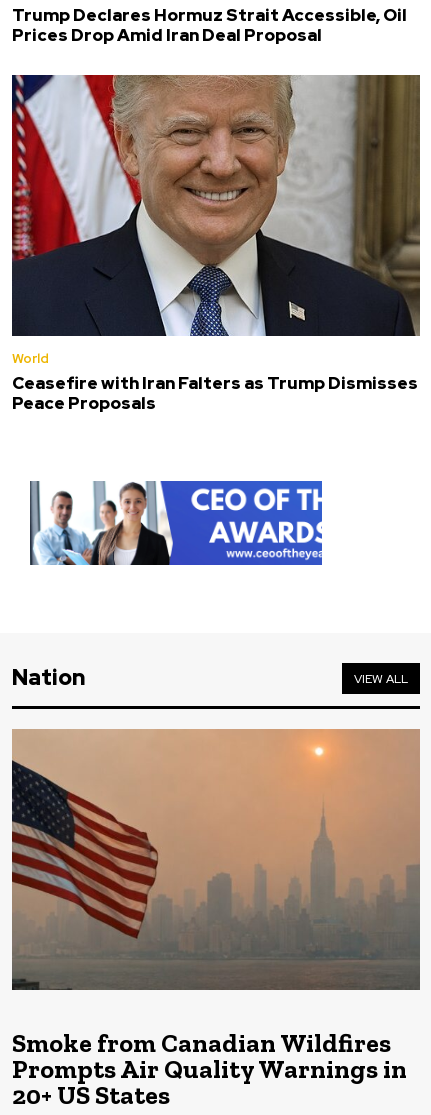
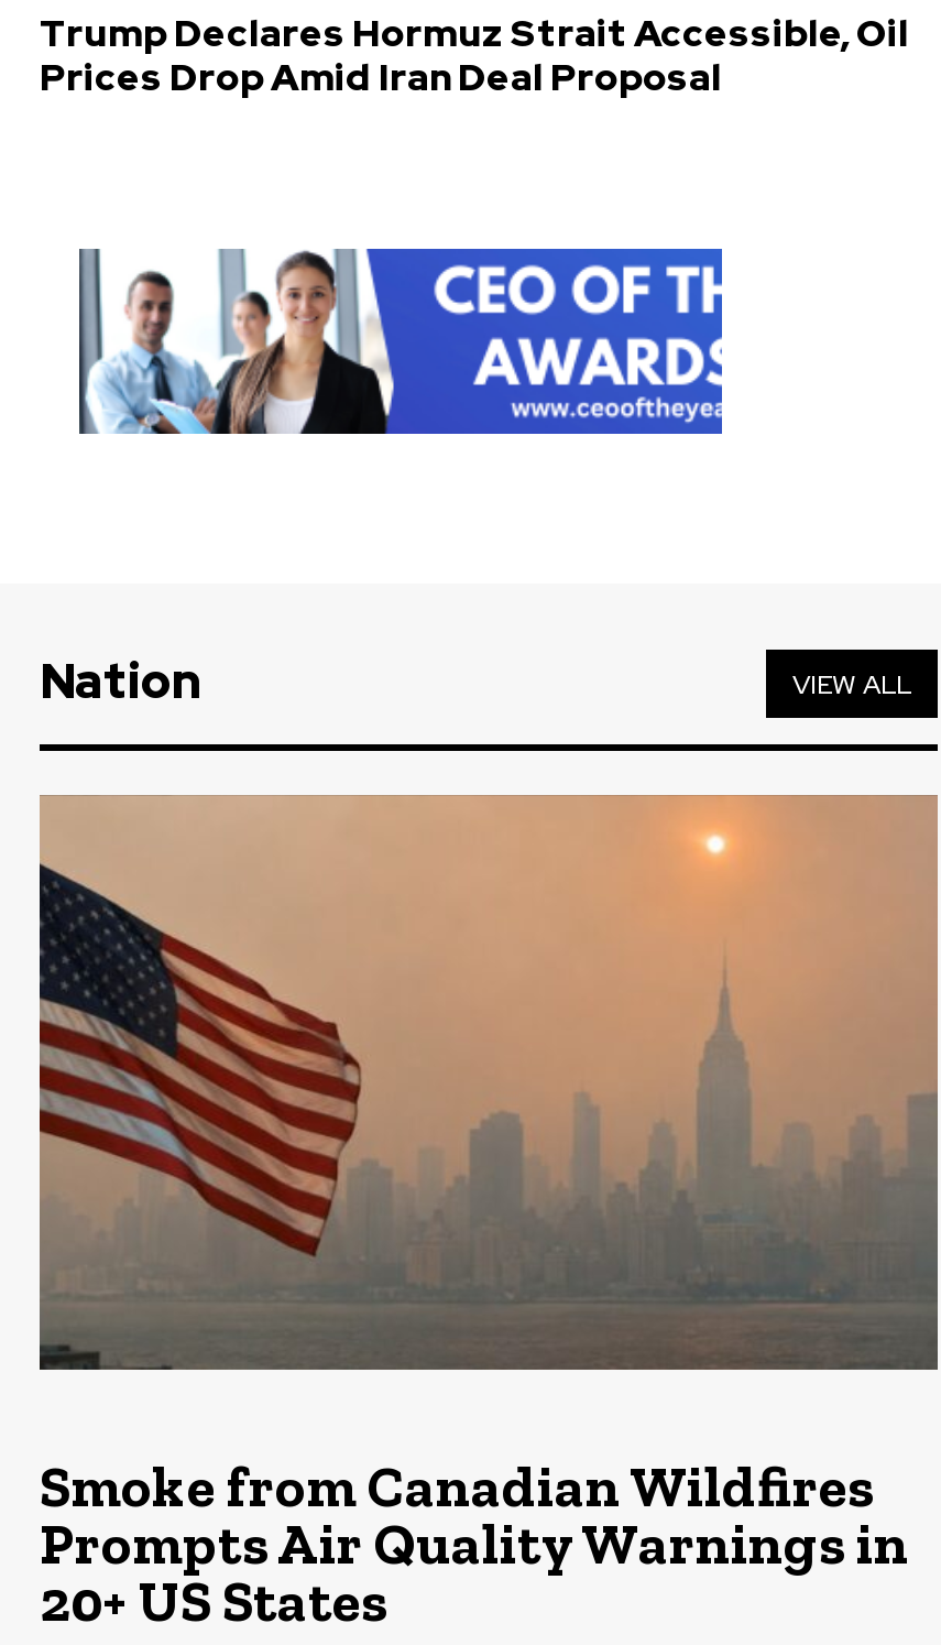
[11,74,421,414] [image] | World | Ceasefire with Iran Falters as Trump Dismisses | Peace Proposals -> none

